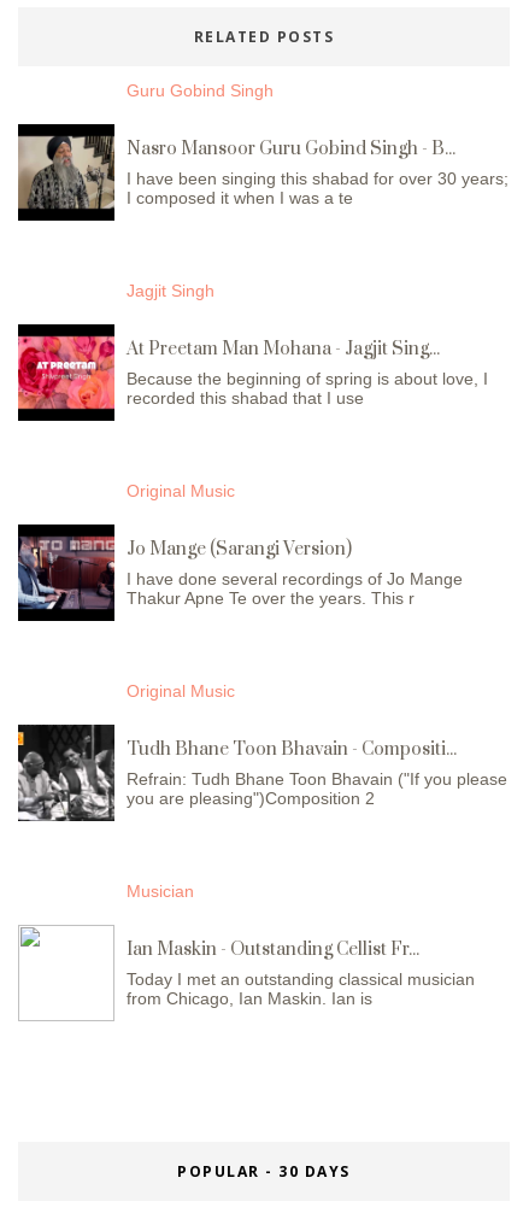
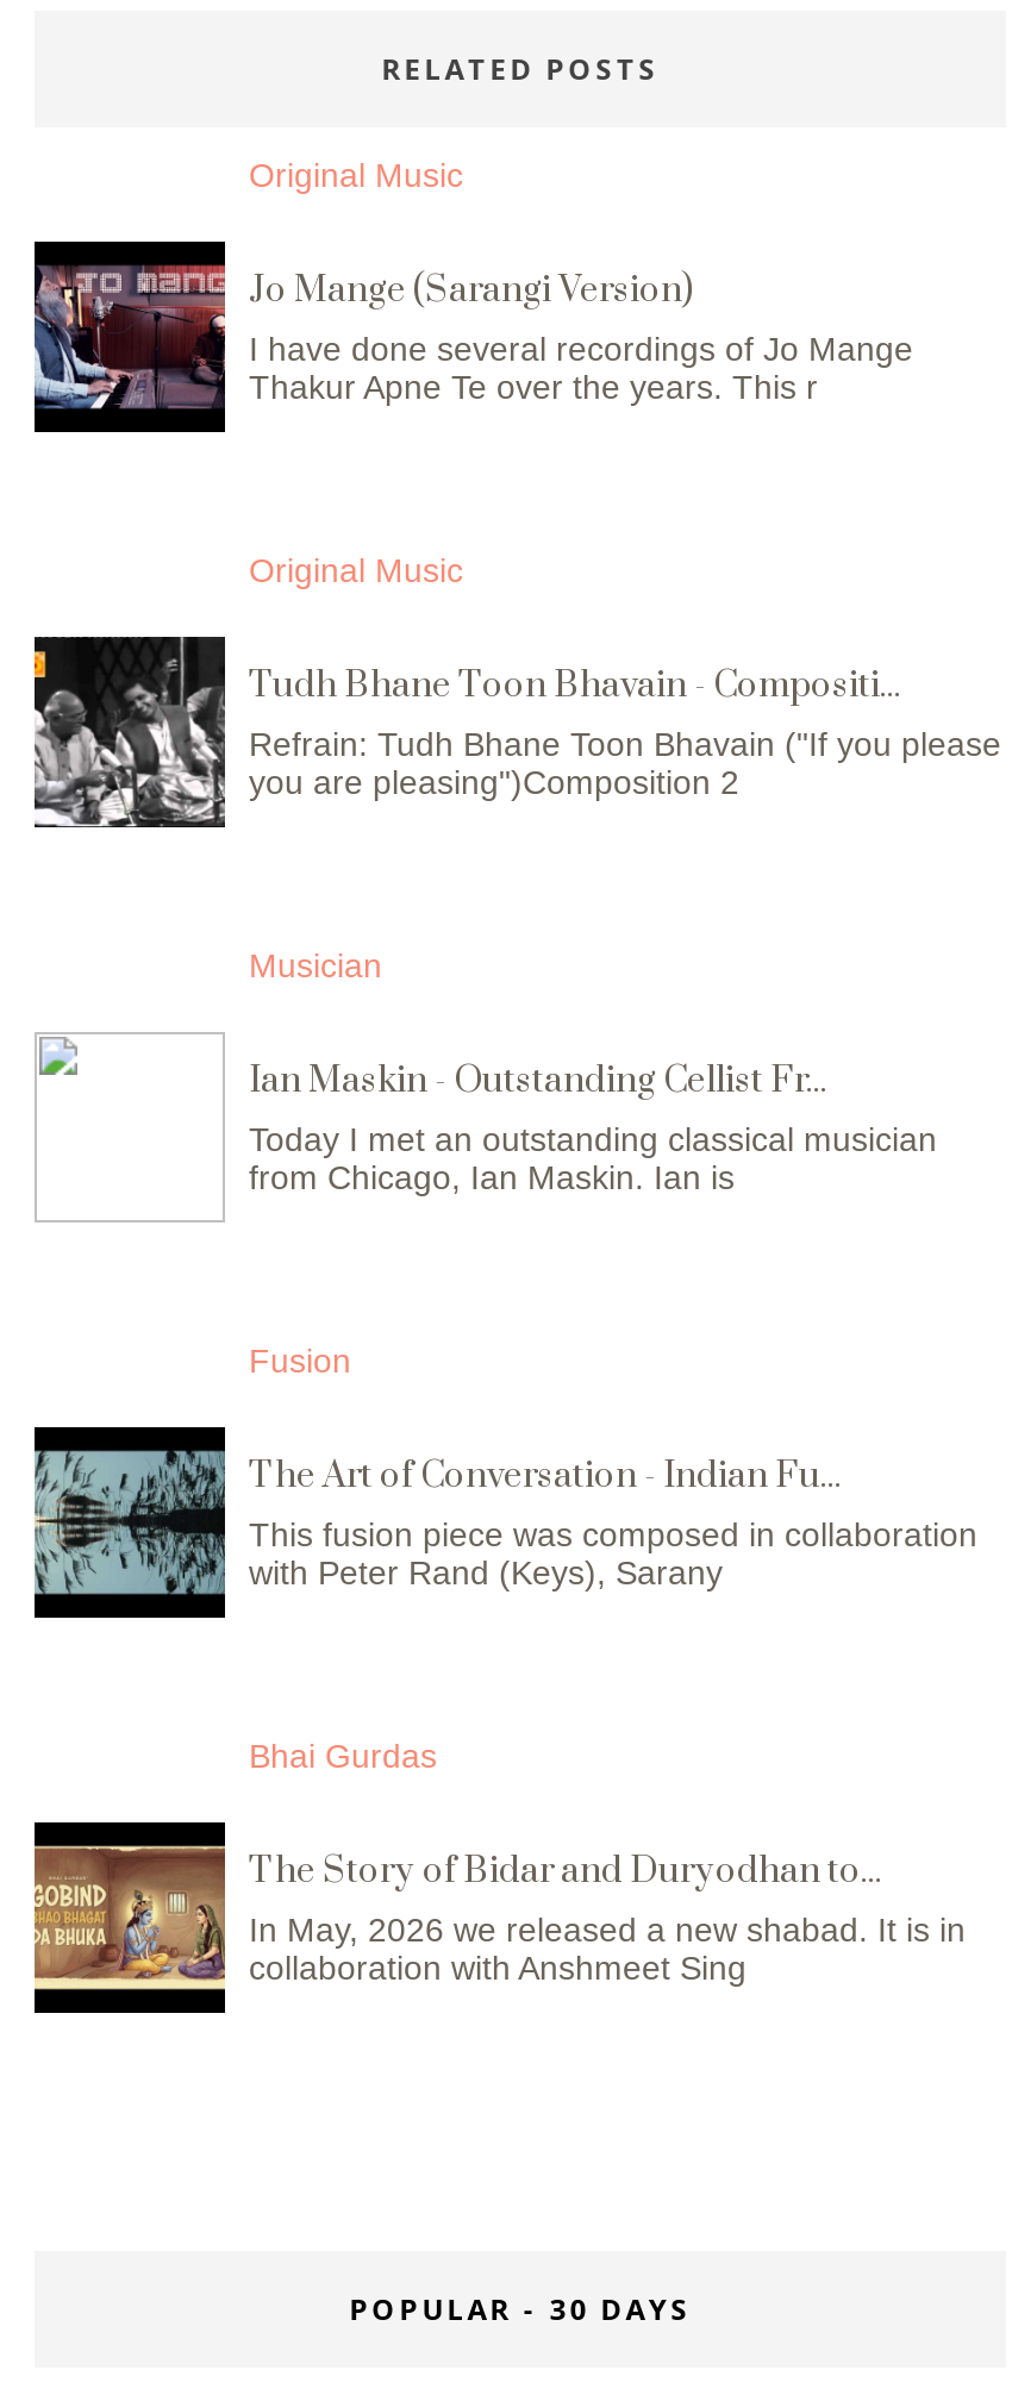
[17,81,509,209] [image] | Guru Gobind Singh | Nasro Mansoor Guru Gobind Singh - B... | I have been singing this shabad for over 30 years; | I composed it when I was a te -> none
[17,281,488,421] [image] | Jagjit Singh | At Preetam Man Mohana - Jagjit Sing... | Because the beginning of spring is about love, I | recorded this shabad that I use -> none
moved [16,481,507,1008] -> [30,155,1001,1196]: [image] | Original Music | Jo Mange (Sarangi Version) | ... | Today I met an outstanding classical musician | from Chicago, Ian Maskin. Ian is
none -> [32,1341,977,1618] [image] | Fusion | The Art of Conversation - Indian Fu... | This fusion piece was composed in collaboration | with Peter Rand (Keys), Sarany
none -> [32,1736,966,2015] [image] | Bhai Gurdas | The Story of Bidar and Duryodhan to... | In May, 2026 we released a new shabad. It is in | collaboration with Anshmeet Sing

